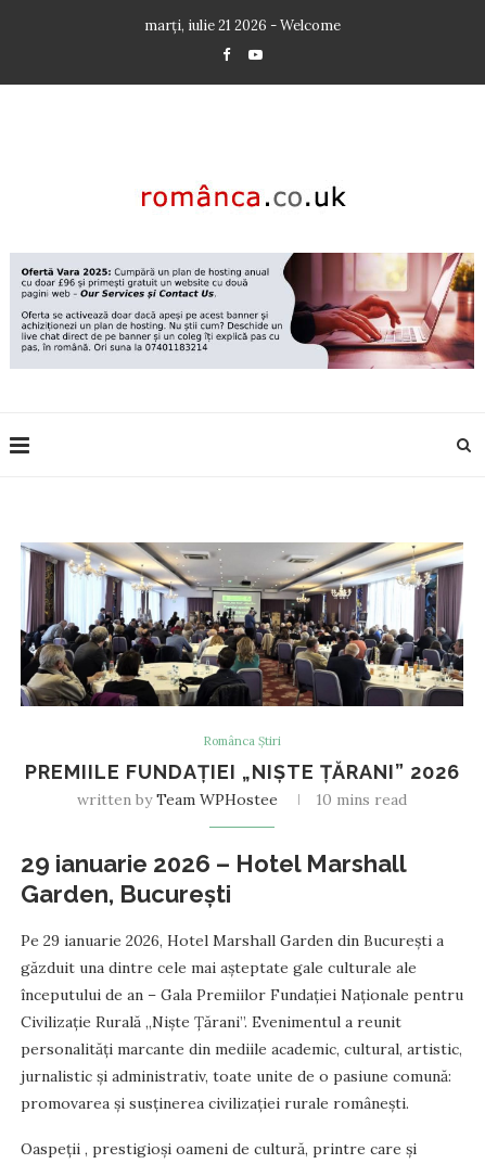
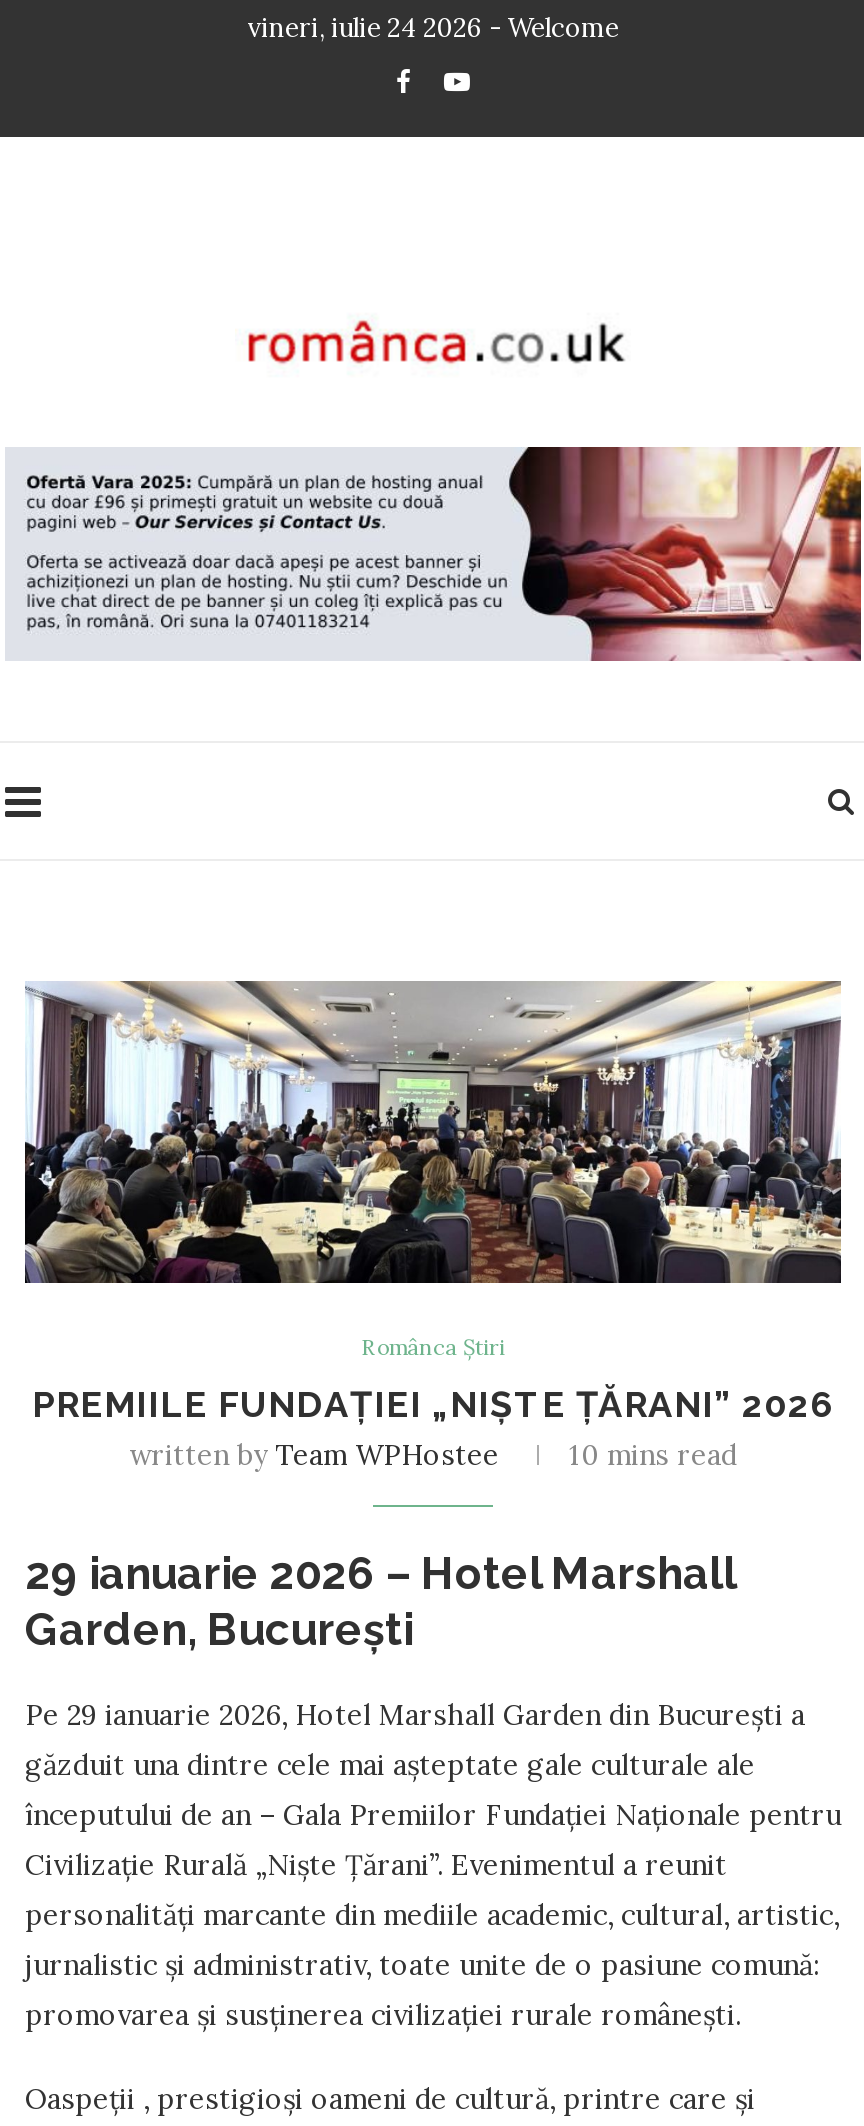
[144,16,340,35] marți, iulie 21 2026 - Welcome -> [247,11,619,45] vineri, iulie 24 2026 - Welcome

